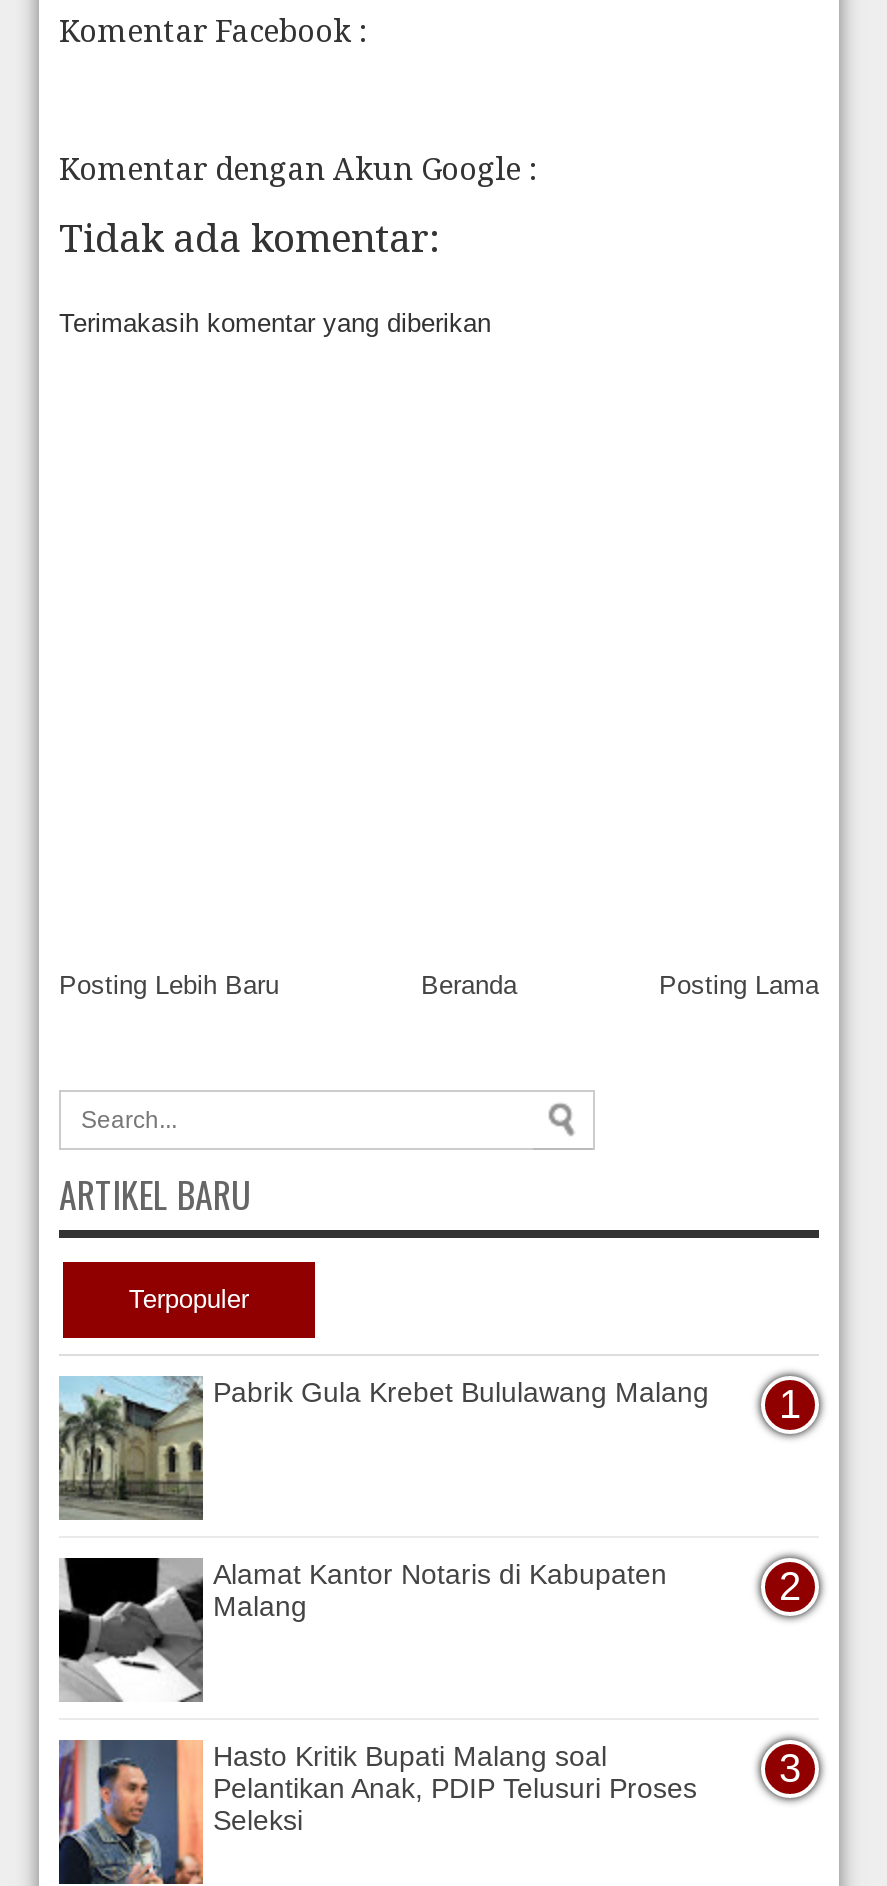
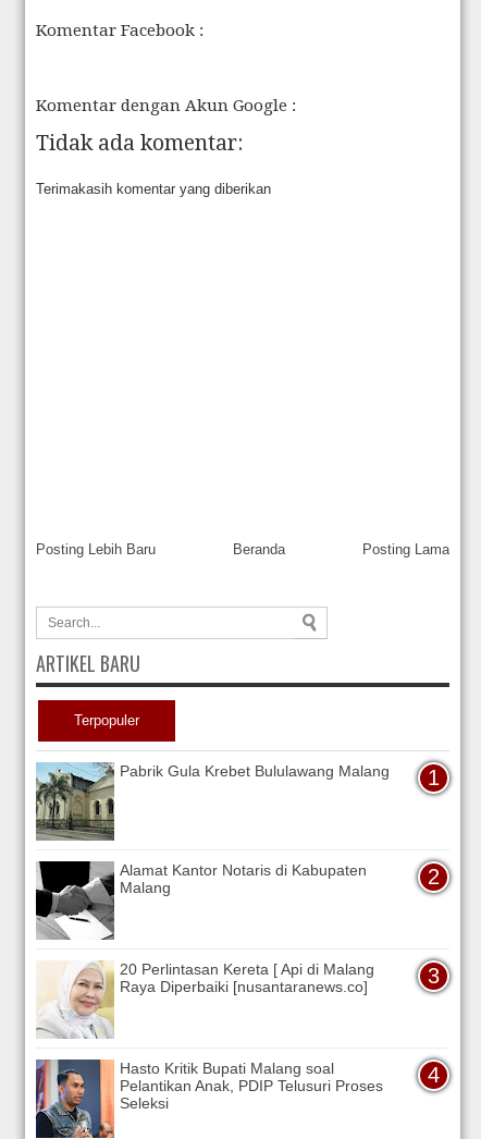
none -> [36,960,374,1039] [image] | 20 Perlintasan Kereta [ Api di Malang | Raya Diperbaiki [nusantaranews.co]

